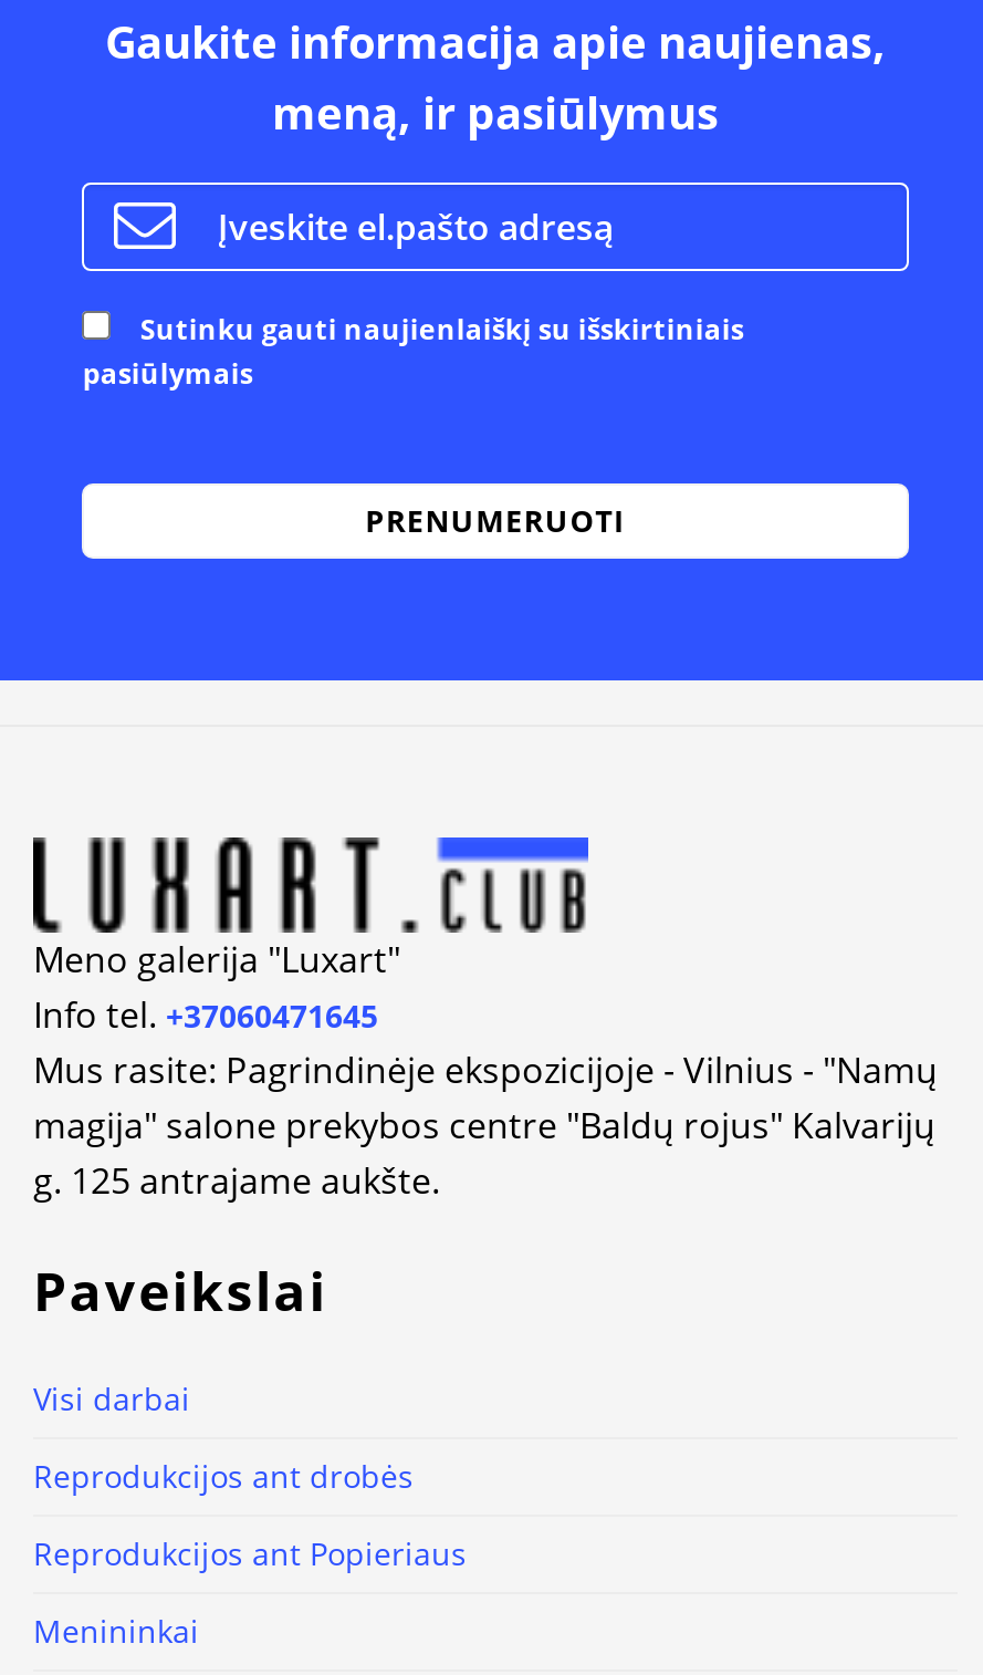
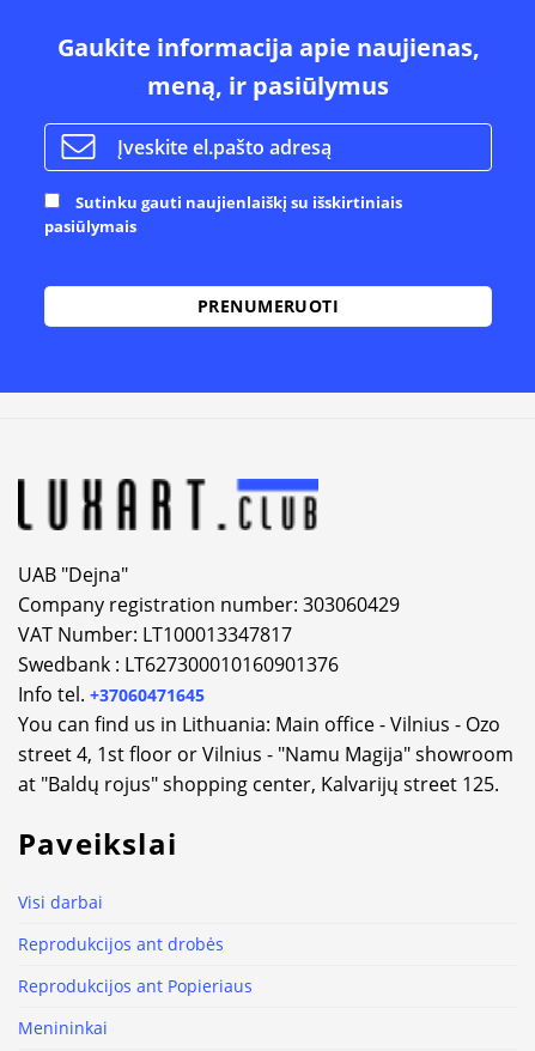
[33,935,400,984] Meno galerija "Luxart" -> [18,561,400,677] UAB "Dejna" | Company registration number: 303060429 | VAT Number: LT100013347817 | Swedbank : LT627300010160901376
[33,1046,938,1205] Mus rasite: Pagrindinėje ekspozicijoje - Vilnius - "Namų | magija" salone prekybos centre "Baldų rojus" Kalvarijų | g. 125 antrajame aukšte. -> [18,711,513,797] You can find us in Lithuania: Main office - Vilnius - Ozo | street 4, 1st floor or Vilnius - "Namu Magija" showroom | at "Baldų rojus" shopping center, Kalvarijų street 125.

